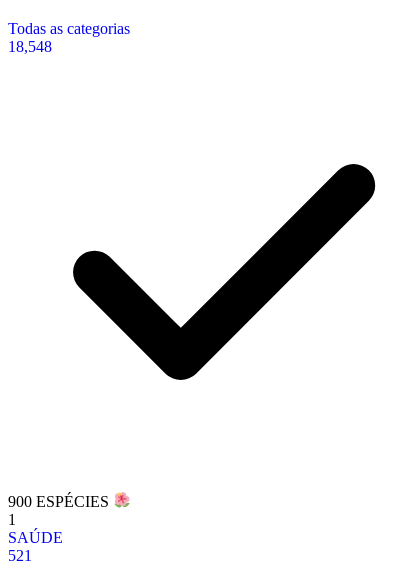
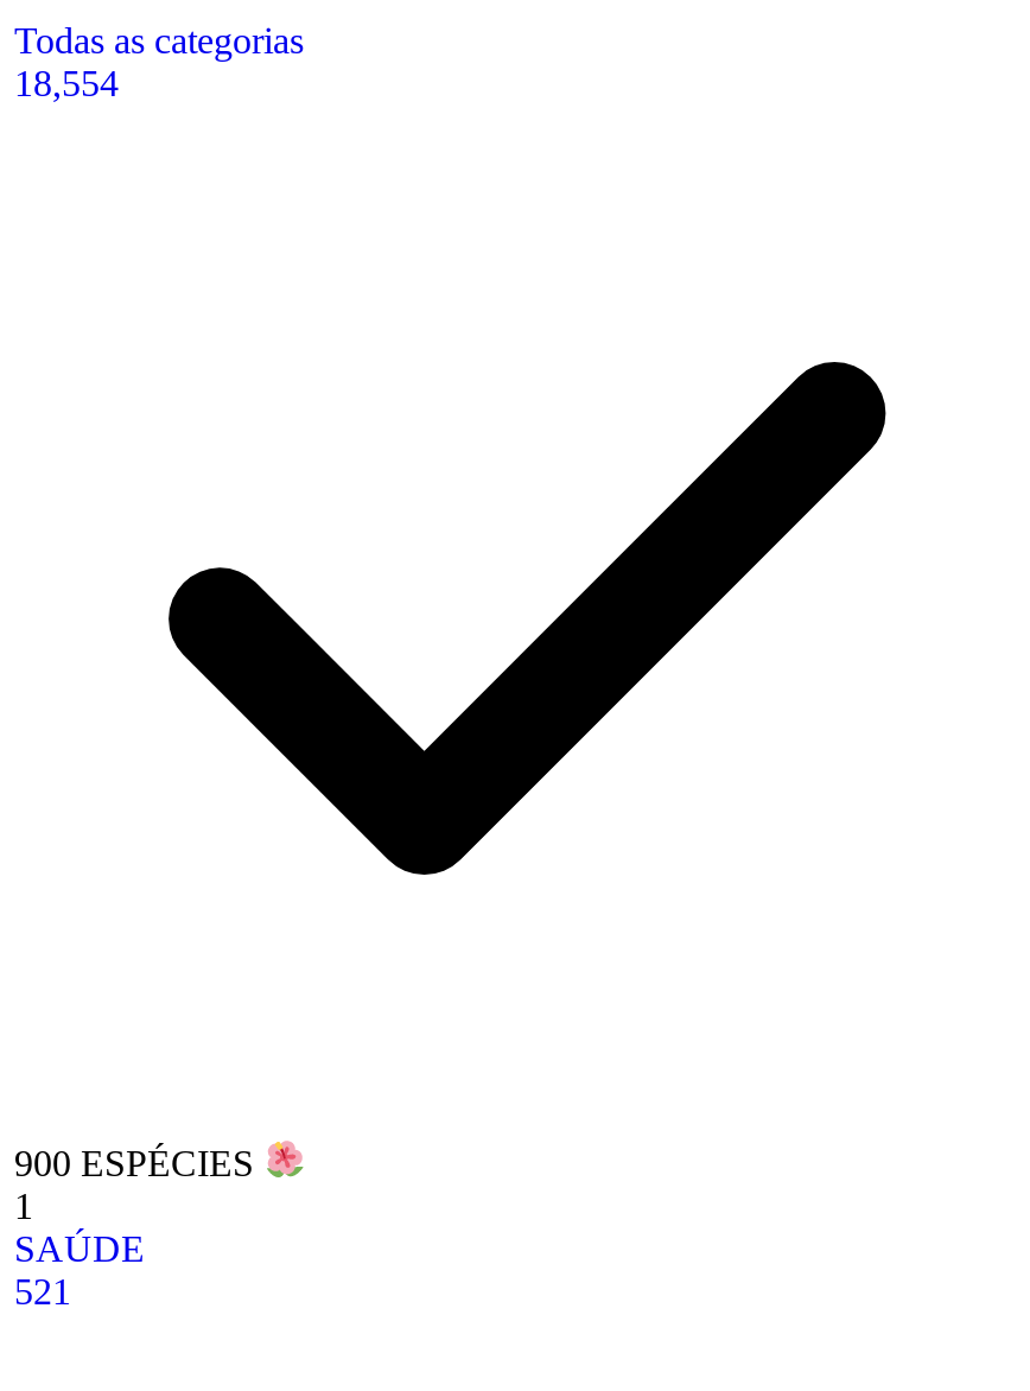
[8,38,52,55] 18,548 -> [14,64,119,104] 18,554

